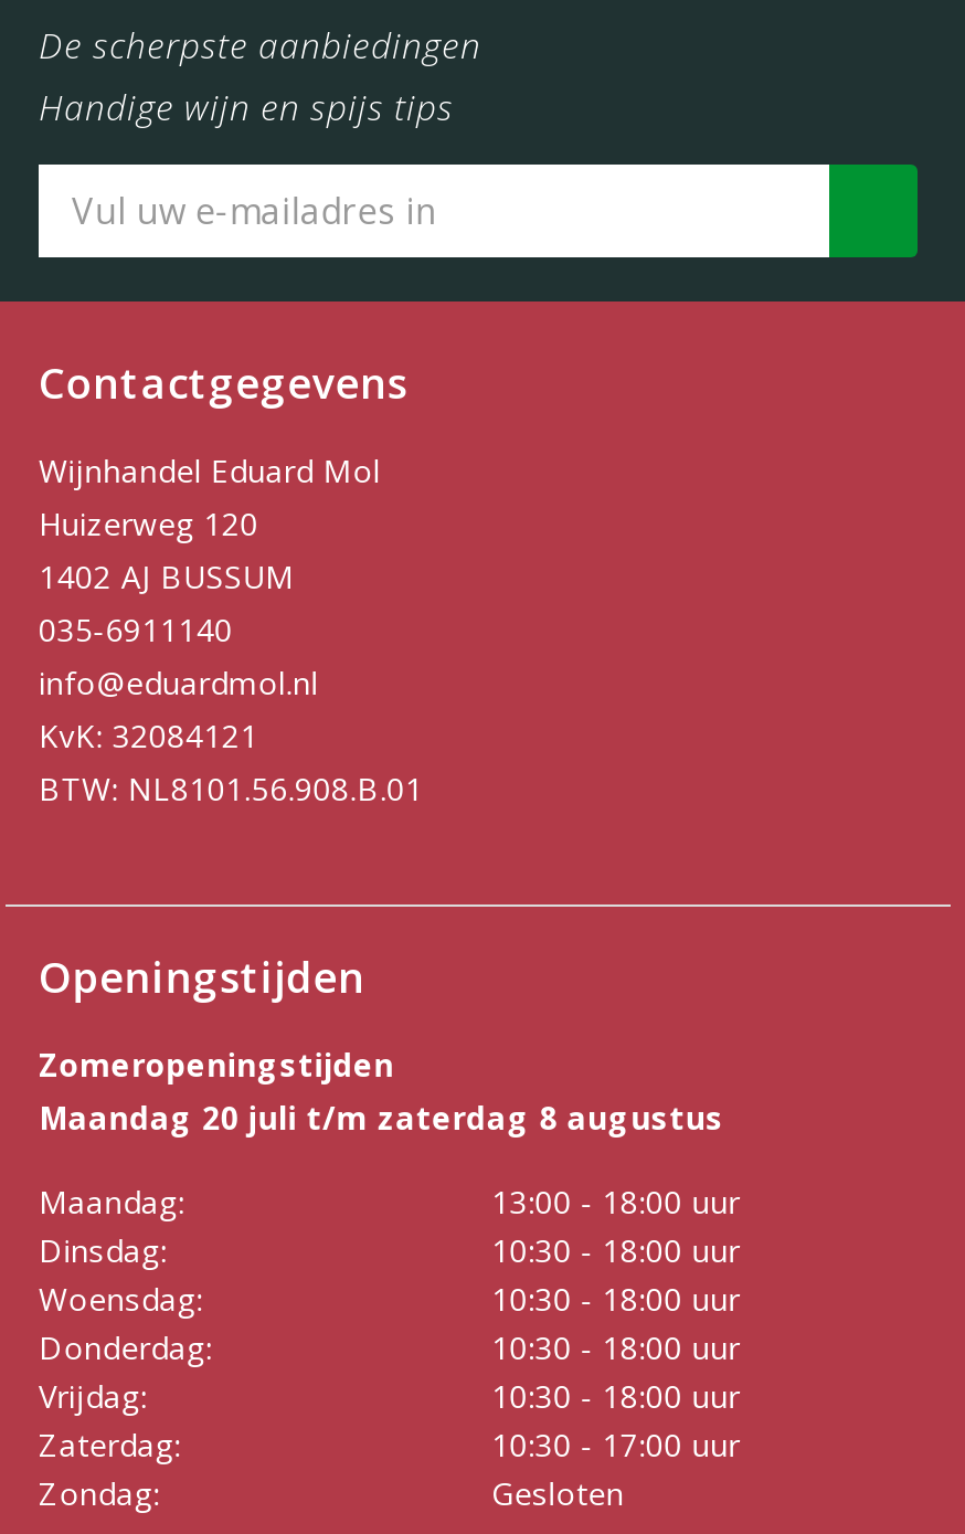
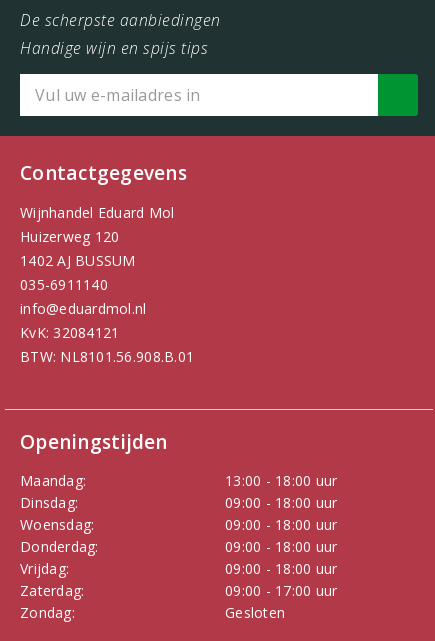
[39,1044,724,1139] Zomeropeningstijden | Maandag 20 juli t/m zaterdag 8 augustus -> none
[491,1229,740,1271] 10:30 - 18:00 uur -> [225,493,337,512] 09:00 - 18:00 uur
[491,1278,740,1320] 10:30 - 18:00 uur -> [225,515,337,534] 09:00 - 18:00 uur
[491,1326,740,1368] 10:30 - 18:00 uur -> [225,537,337,556] 09:00 - 18:00 uur
[491,1375,740,1417] 10:30 - 18:00 uur -> [225,559,337,578] 09:00 - 18:00 uur
[491,1424,740,1466] 10:30 - 17:00 uur -> [225,581,337,600] 09:00 - 17:00 uur

